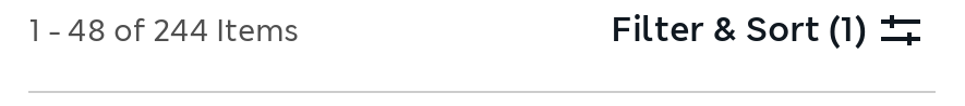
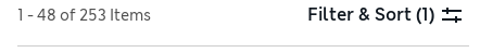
[28,10,299,49] 1 - 48 of 244 Items -> [17,5,151,24] 1 - 48 of 253 Items

